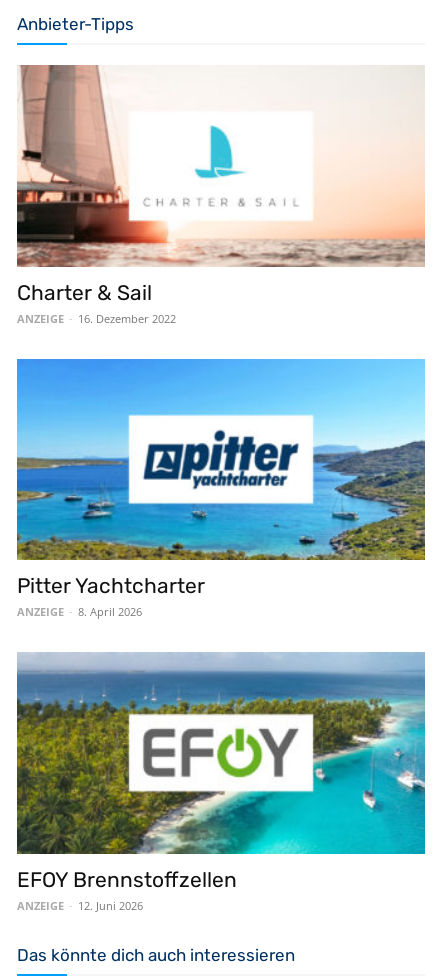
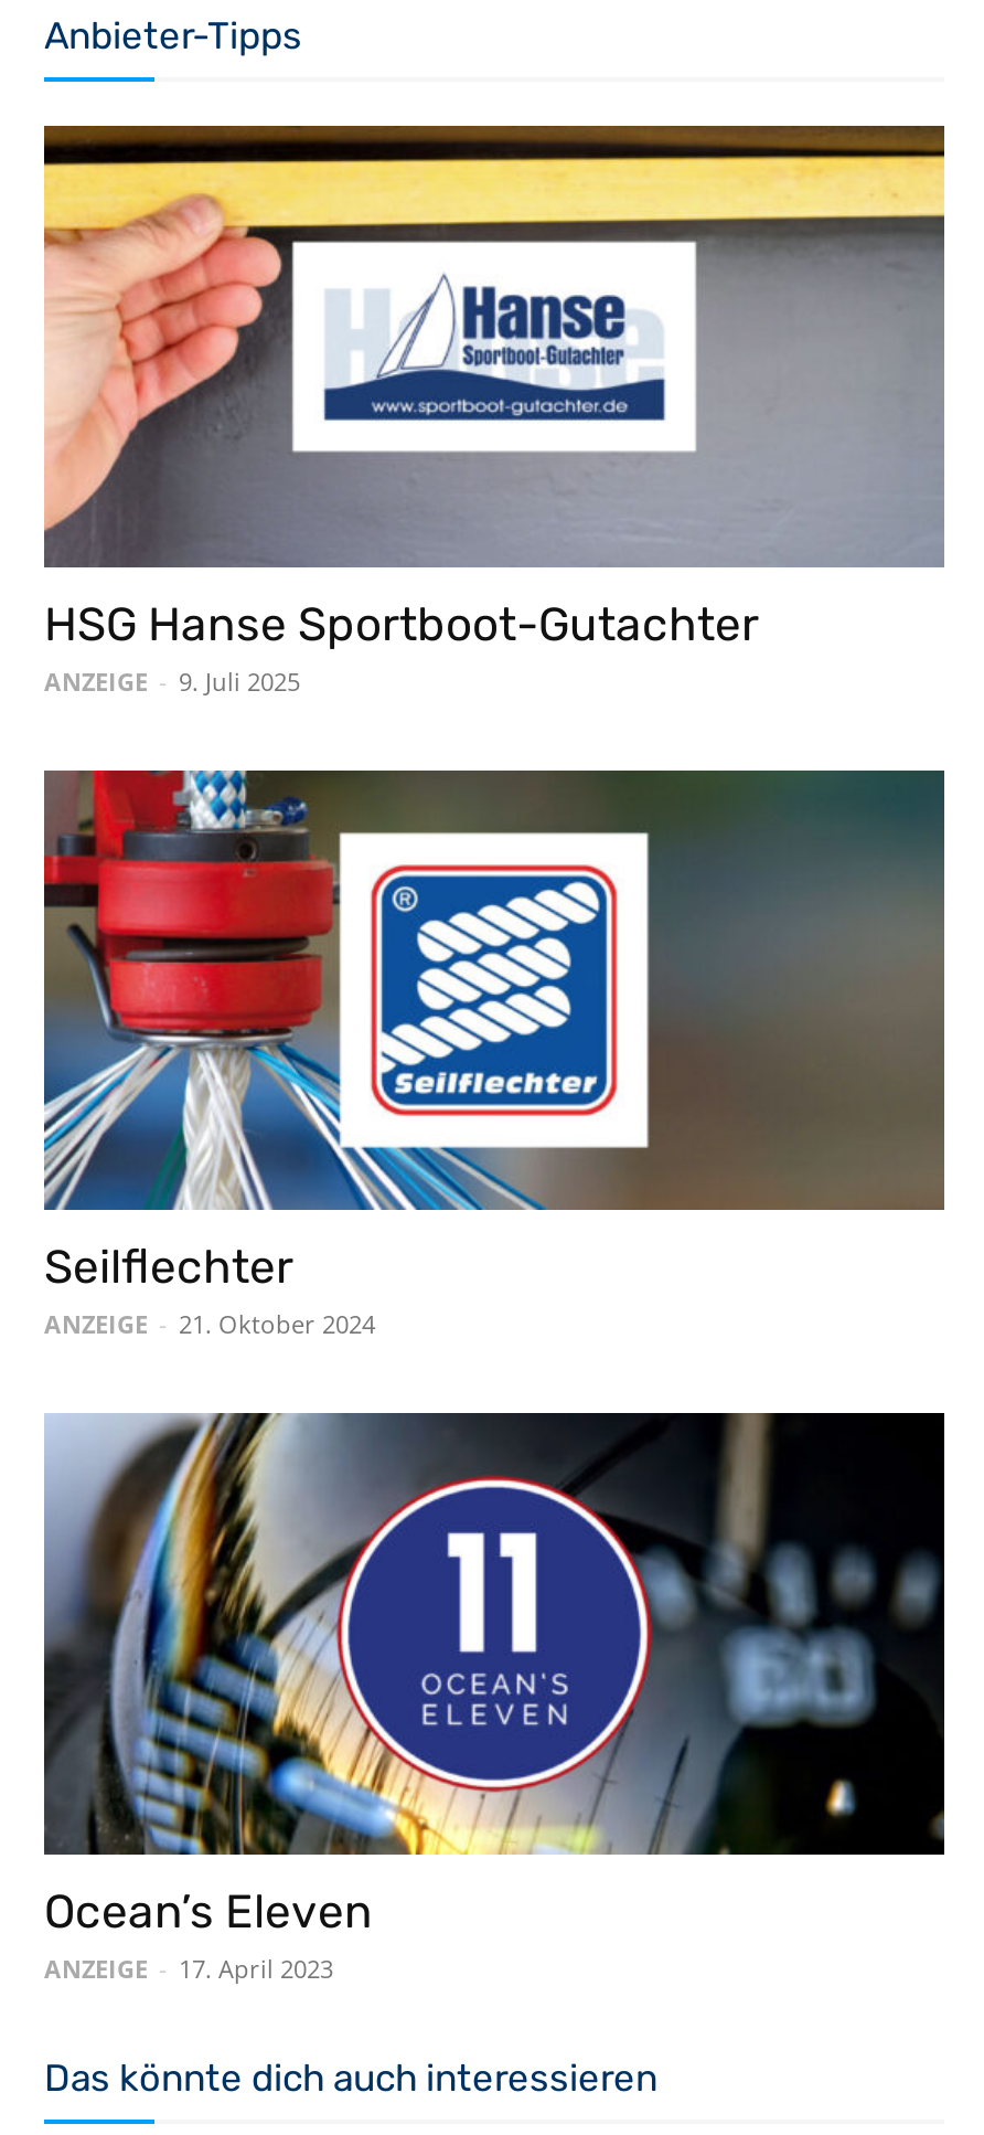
[16,65,426,326] [image] | Charter & Sail | ANZEIGE - 16. Dezember 2022 -> [42,125,946,697] [image] | HSG Hanse Sportboot-Gutachter | ANZEIGE - 9. Juli 2025
[16,358,425,619] [image] | Pitter Yachtcharter | ANZEIGE - 8. April 2026 -> [42,769,946,1341] [image] | Seilflechter | ANZEIGE - 21. Oktober 2024
[16,652,426,913] [image] | EFOY Brennstoffzellen | ANZEIGE - 12. Juni 2026 -> [42,1412,946,1986] [image] | Ocean’s Eleven | ANZEIGE - 17. April 2023

